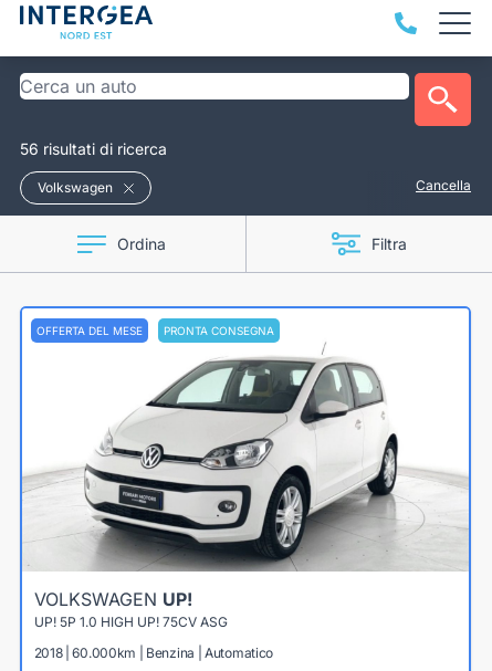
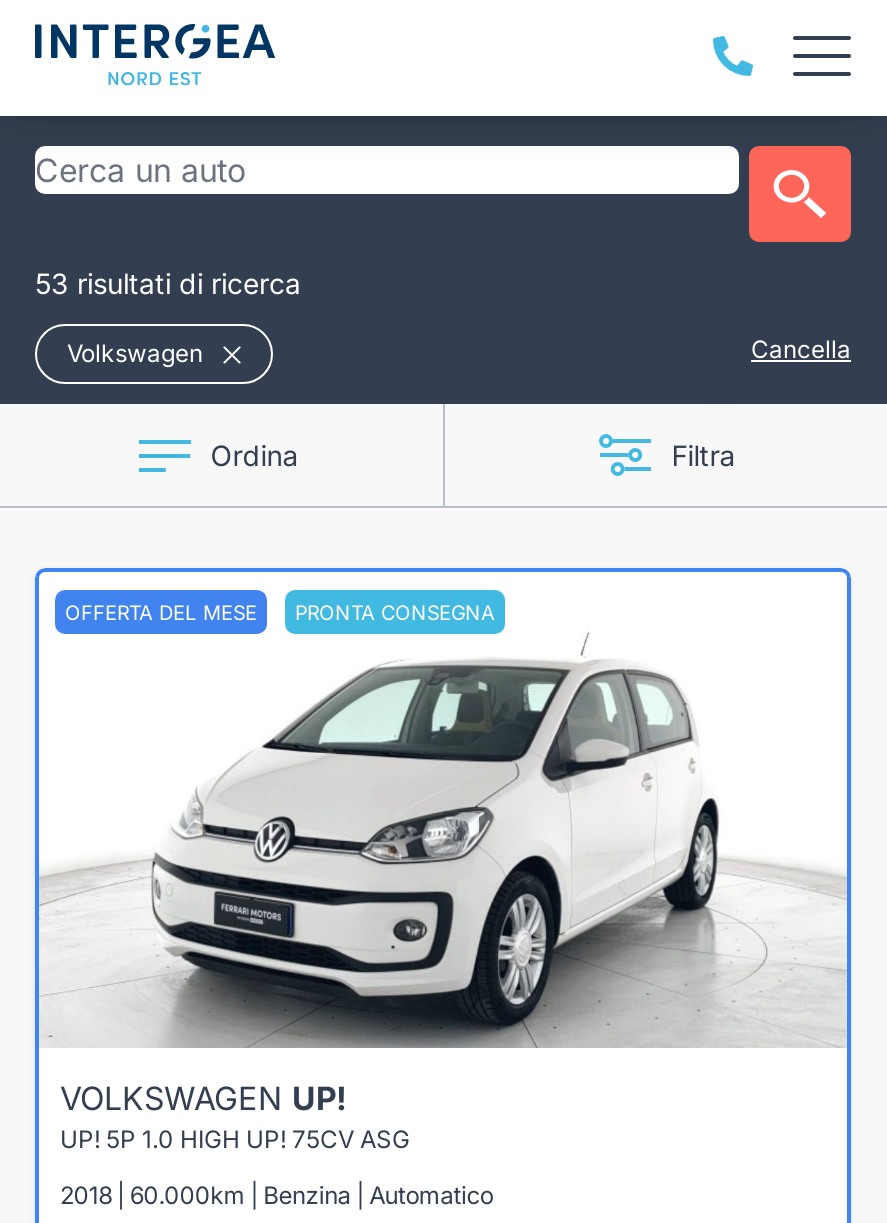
[20,140,167,158] 56 risultati di ricerca -> [35,267,301,301] 53 risultati di ricerca

